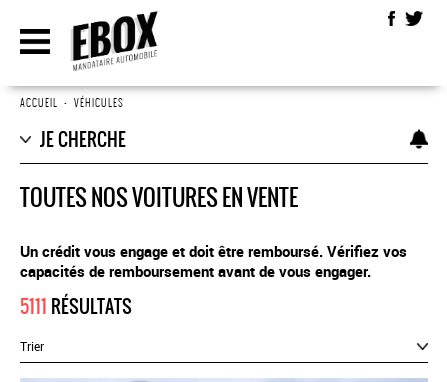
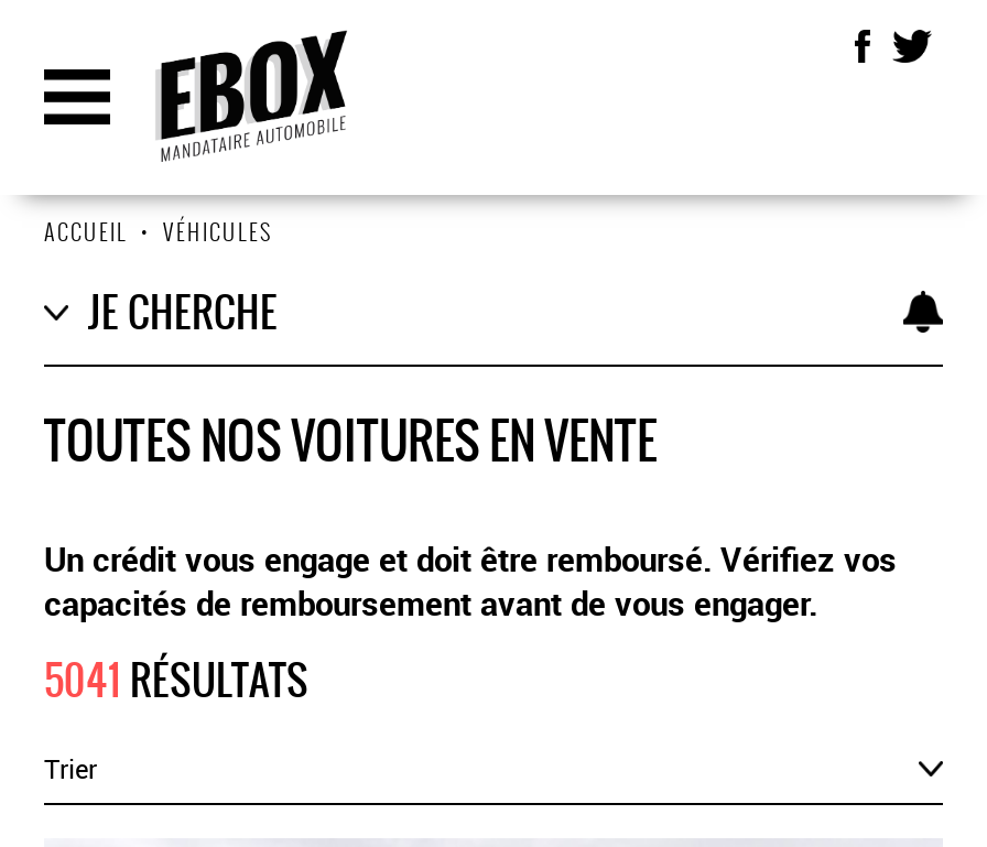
[20,293,132,320] 5111 RÉSULTATS -> [44,651,308,710] 5041 RÉSULTATS

